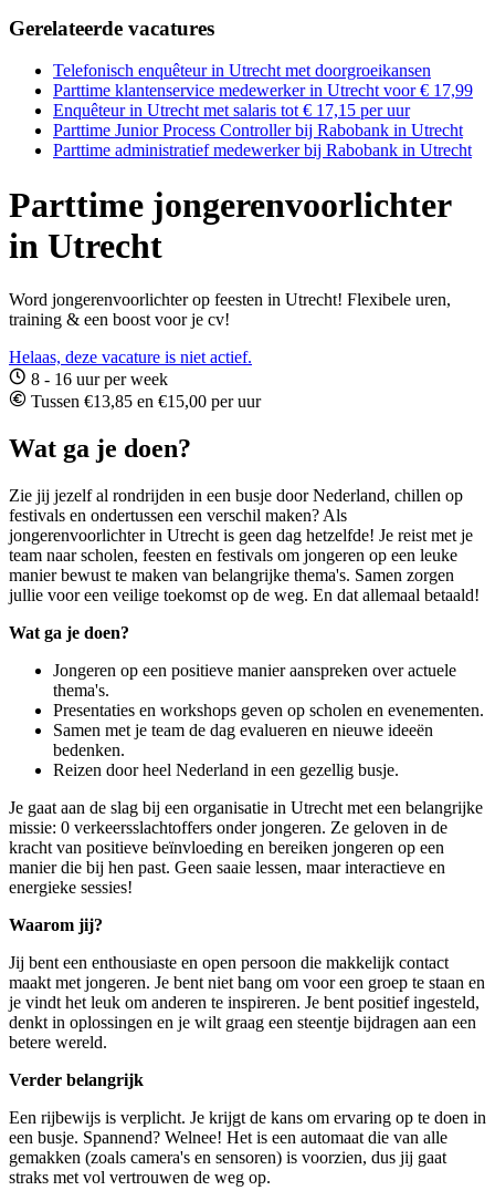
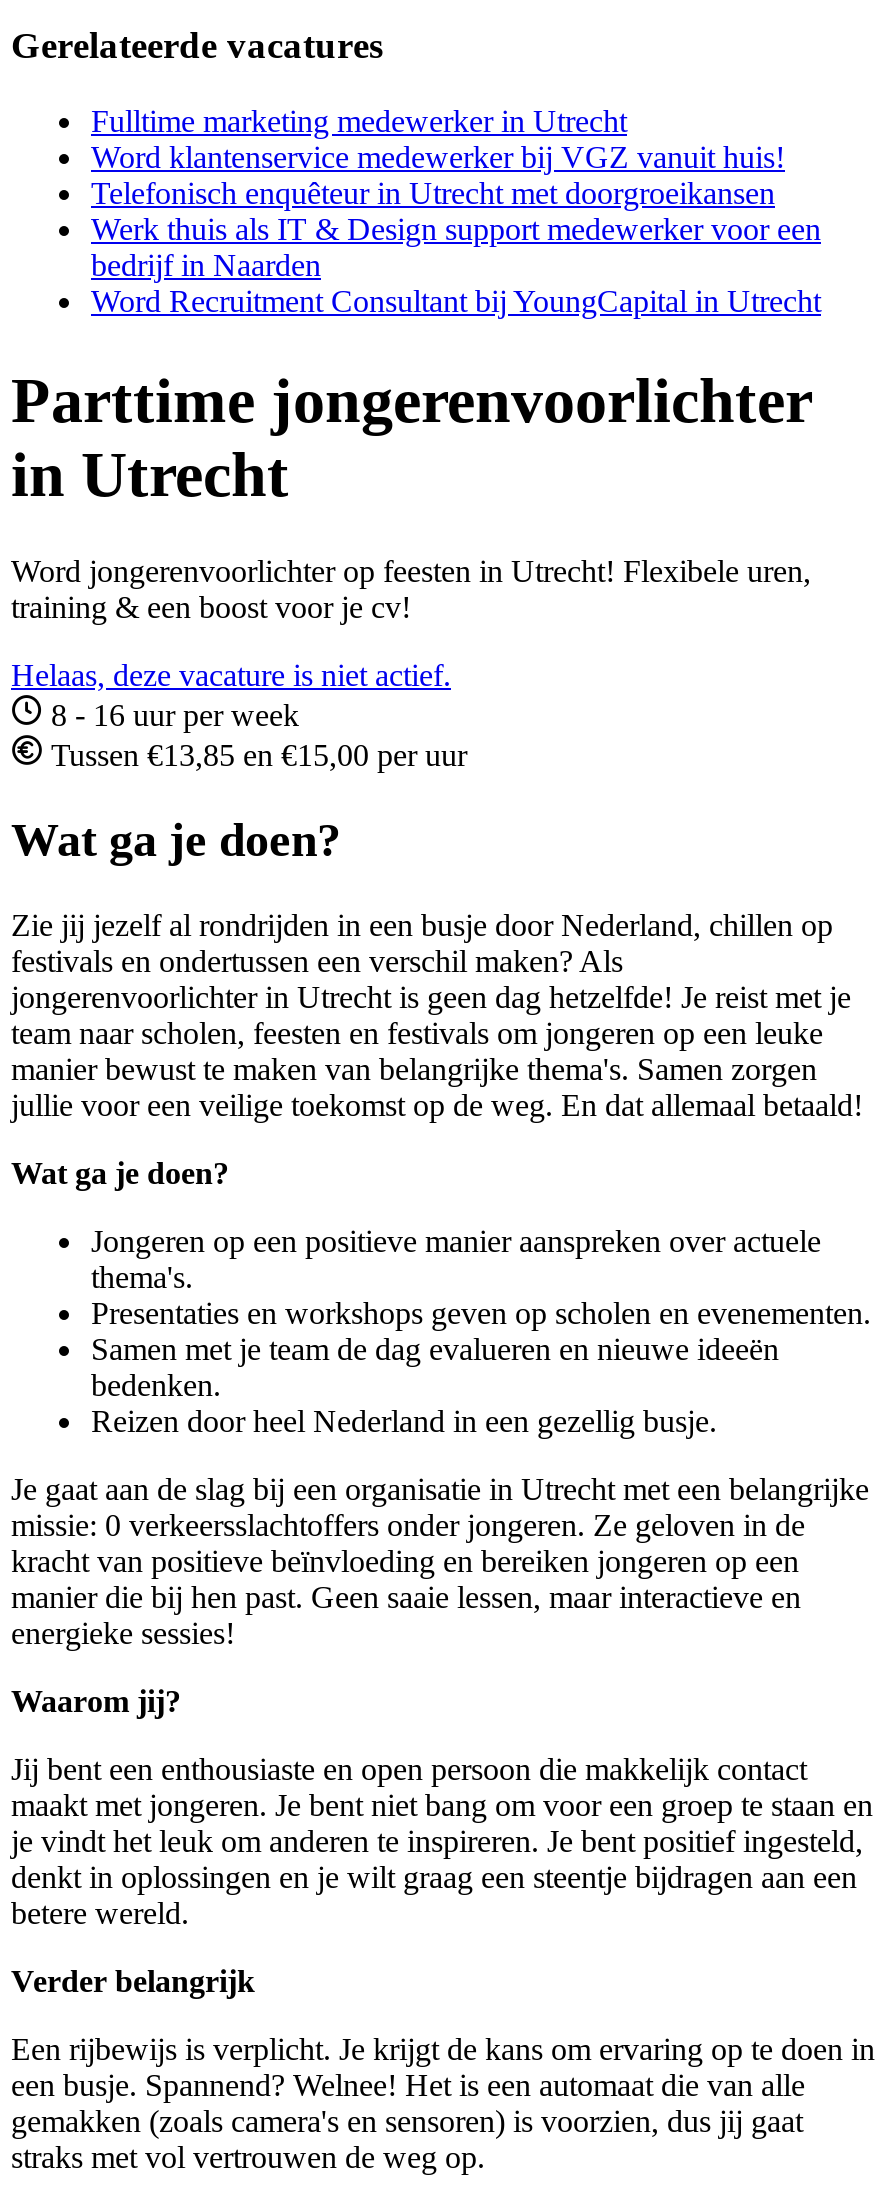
none -> [91,105,785,175] Fulltime marketing medewerker in Utrecht | Word klantenservice medewerker bij VGZ vanuit huis!
moved [53,61,431,80] -> [91,177,775,211]: Telefonisch enquêteur in Utrecht met doorgroeikansen
[53,81,473,160] Parttime klantenservice medewerker in Utrecht voor € 17,99 | Enquêteur in Utrecht met salaris tot € 17,15 per uur | Parttime Junior Process Controller bij Rabobank in Utrecht | Parttime administratief medewerker bij Rabobank in Utrecht -> [91,213,821,319] Werk thuis als IT & Design support medewerker voor een | bedrijf in Naarden | Word Recruitment Consultant bij YoungCapital in Utrecht

